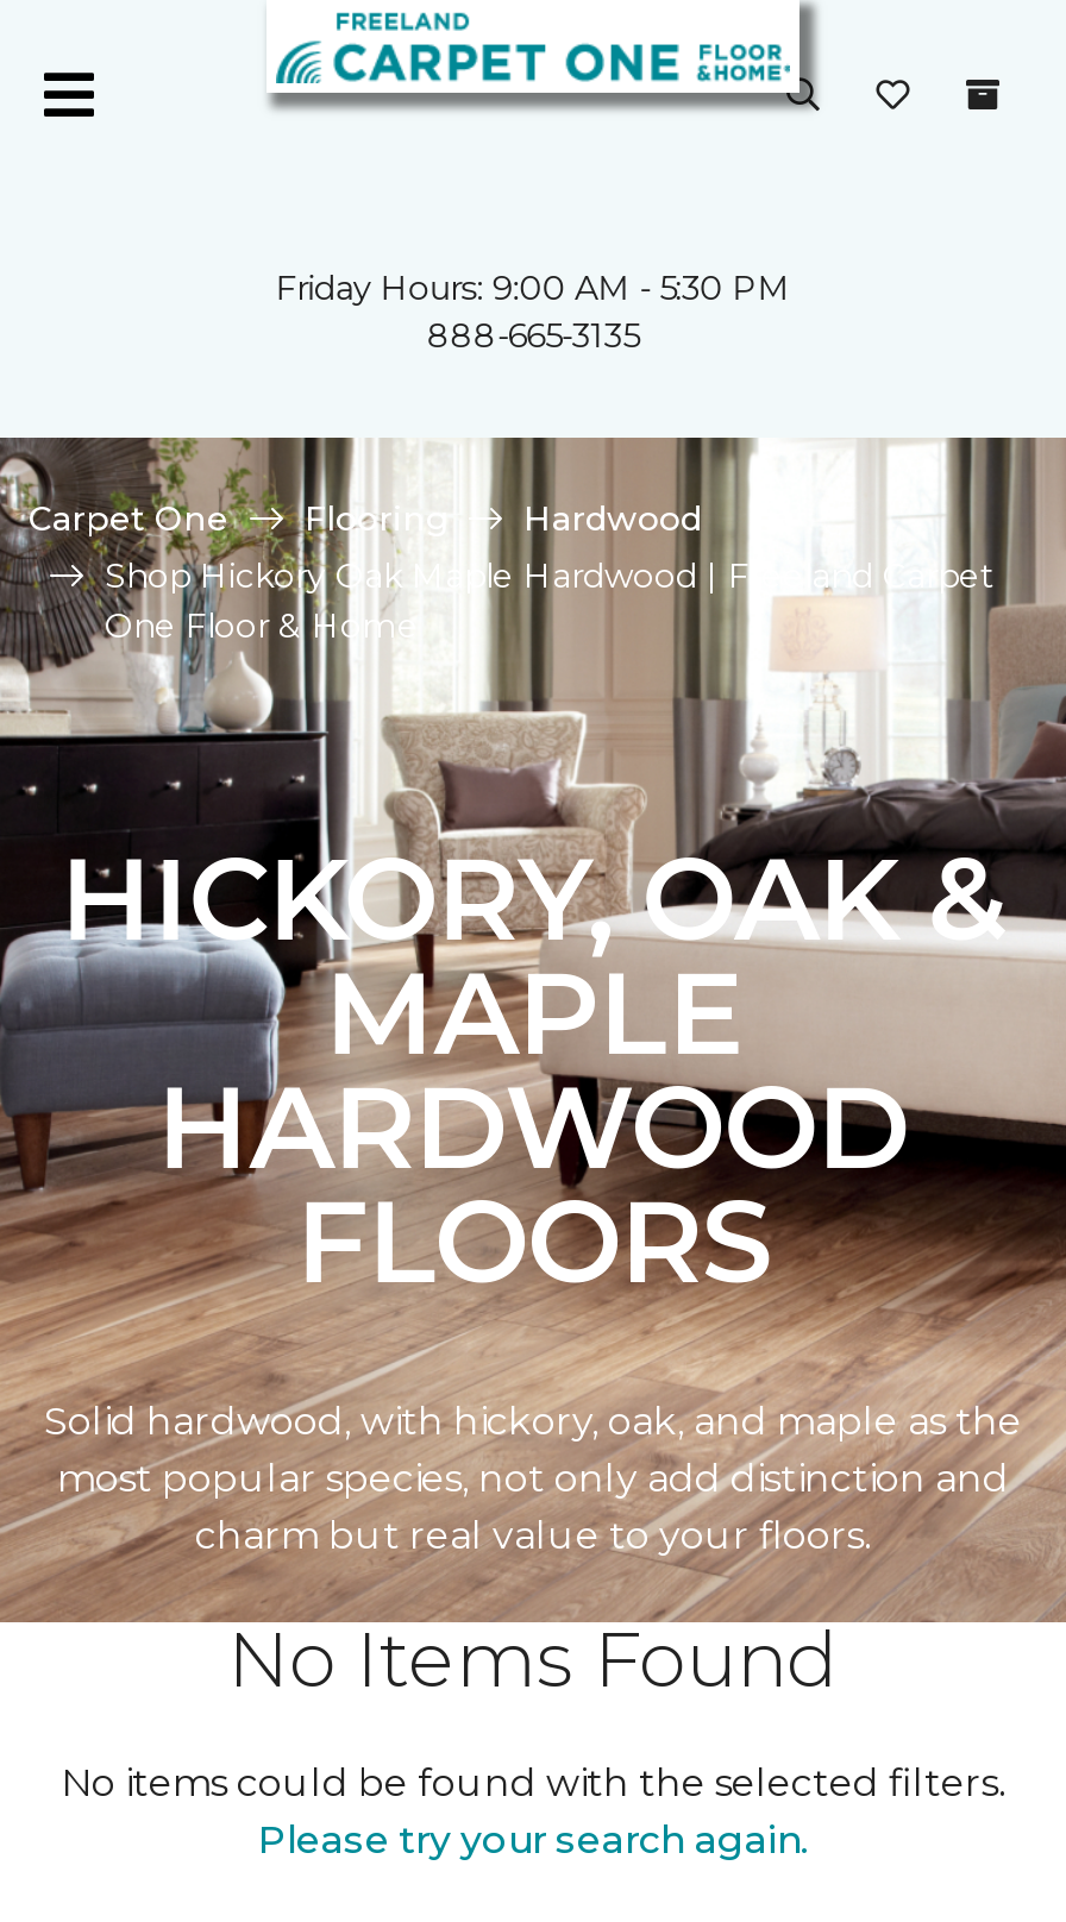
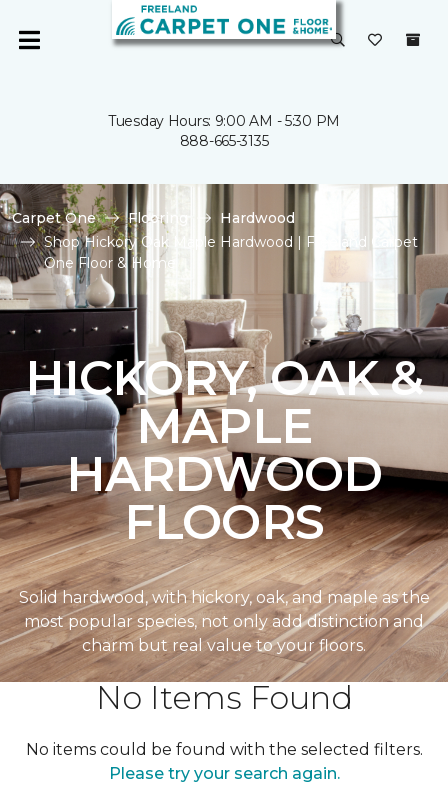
[276,266,790,309] Friday Hours: 9:00 AM - 5:30 PM -> [108,112,340,130] Tuesday Hours: 9:00 AM - 5:30 PM

